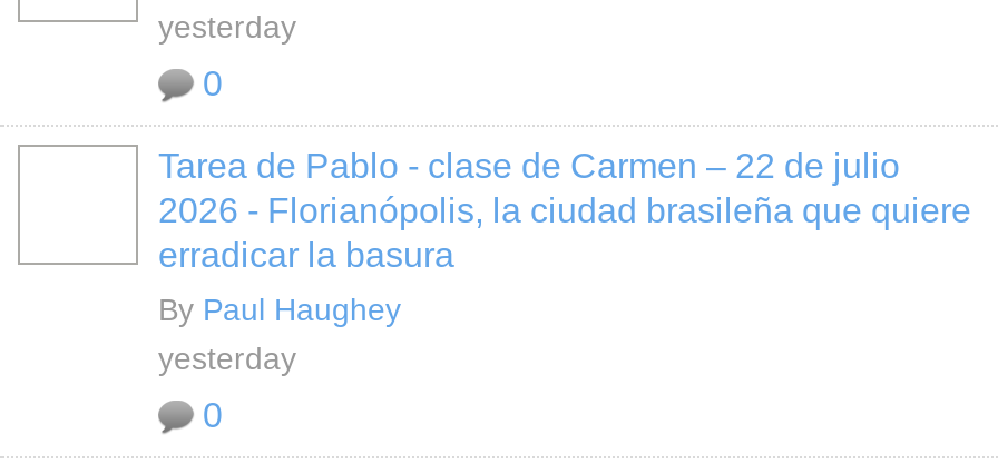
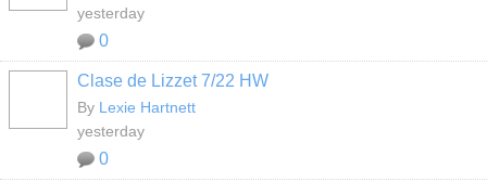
[158,147,971,274] Tarea de Pablo - clase de Carmen – 22 de julio | 2026 - Florianópolis, la ciudad brasileña que quiere | erradicar la basura -> [77,71,269,90] Clase de Lizzet 7/22 HW
[158,292,401,327] By Paul Haughey -> [77,99,196,116] By Lexie Hartnett

